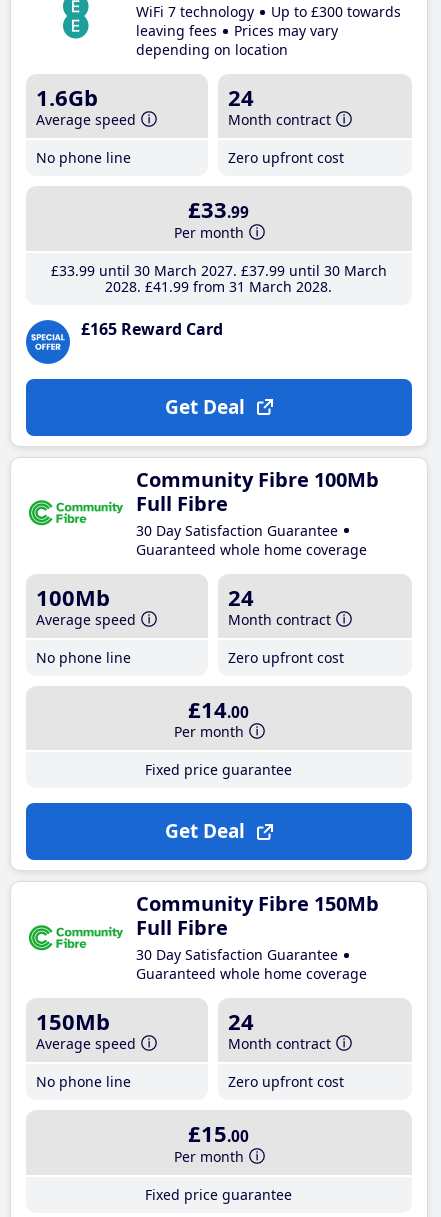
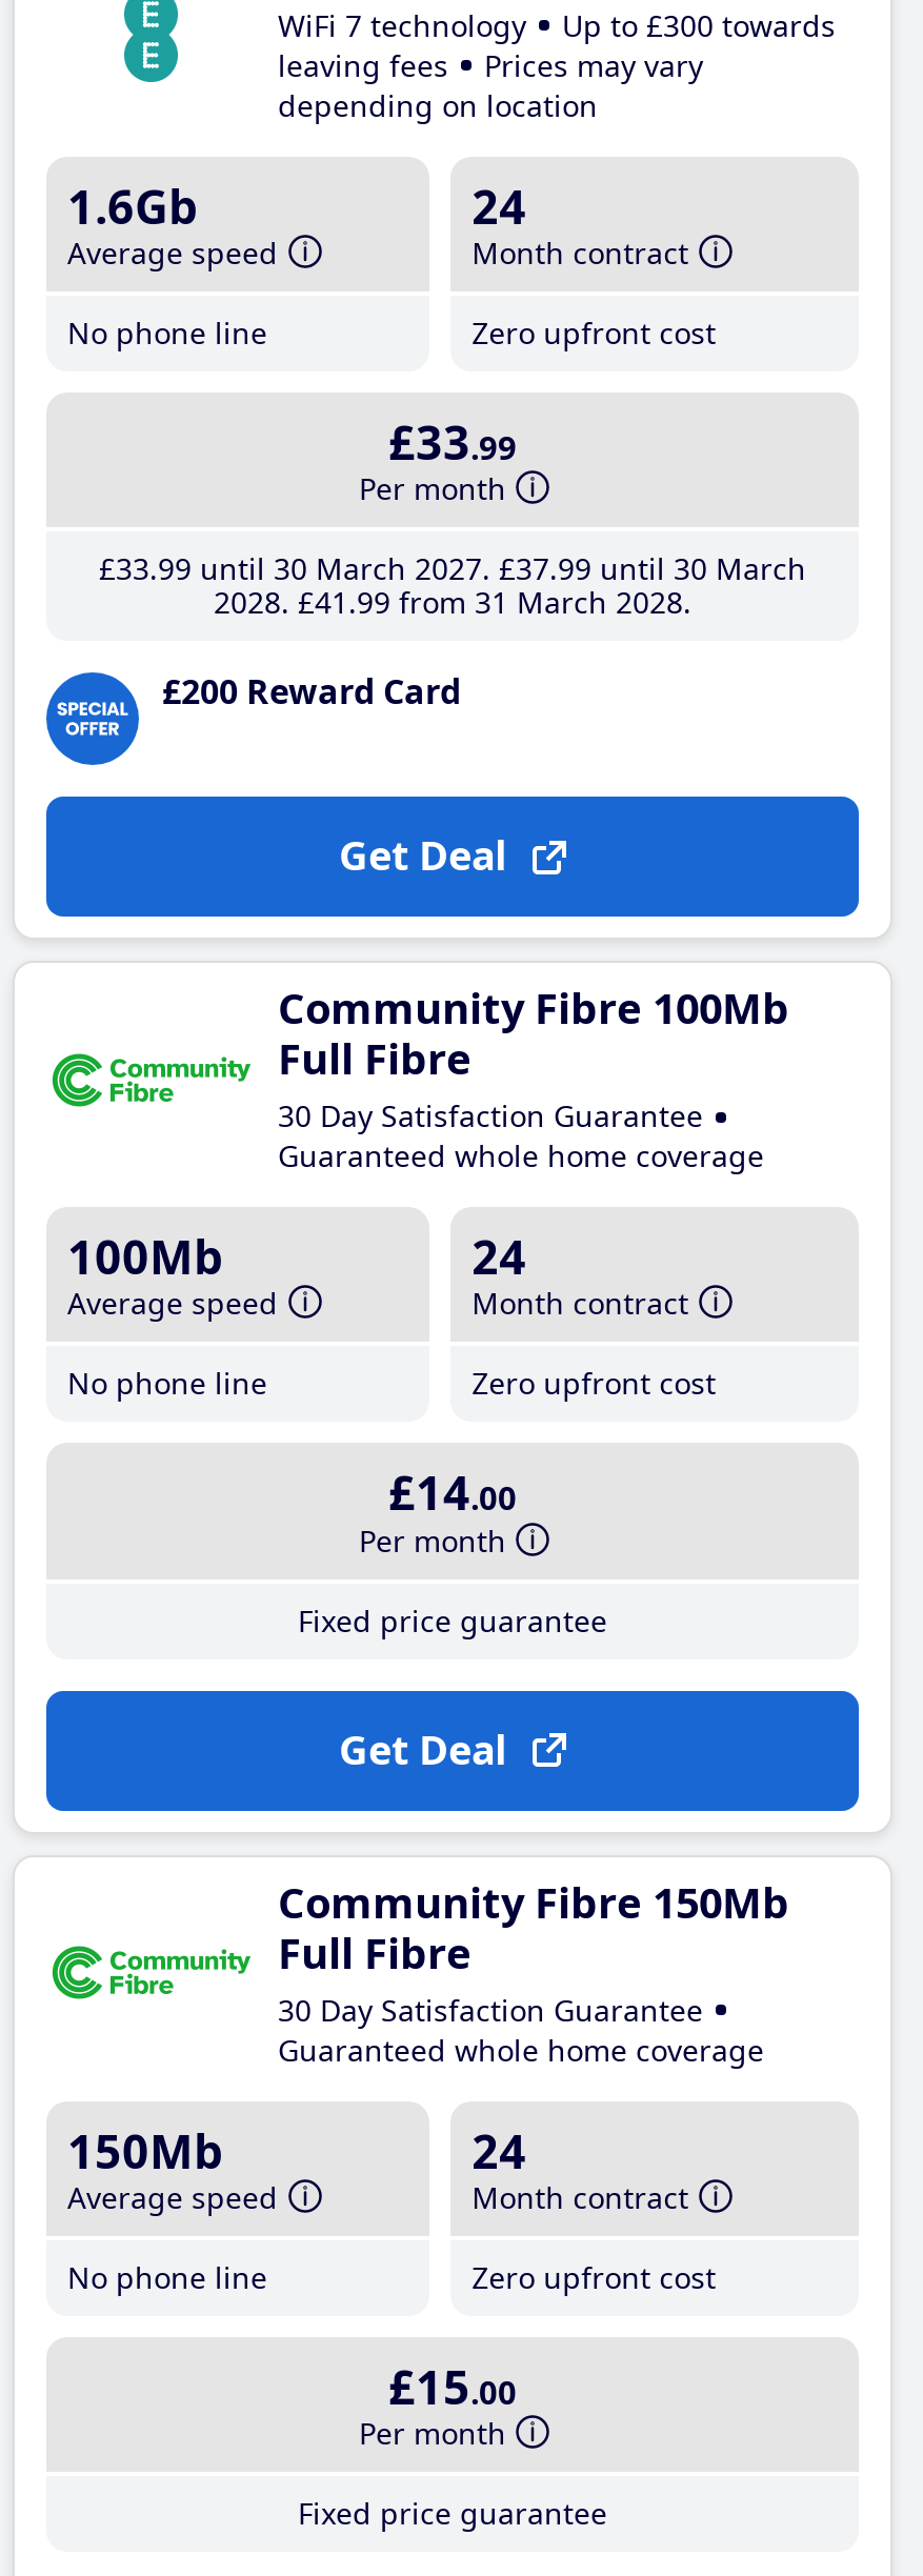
[81,317,223,339] £165 Reward Card -> [162,668,461,715] £200 Reward Card

